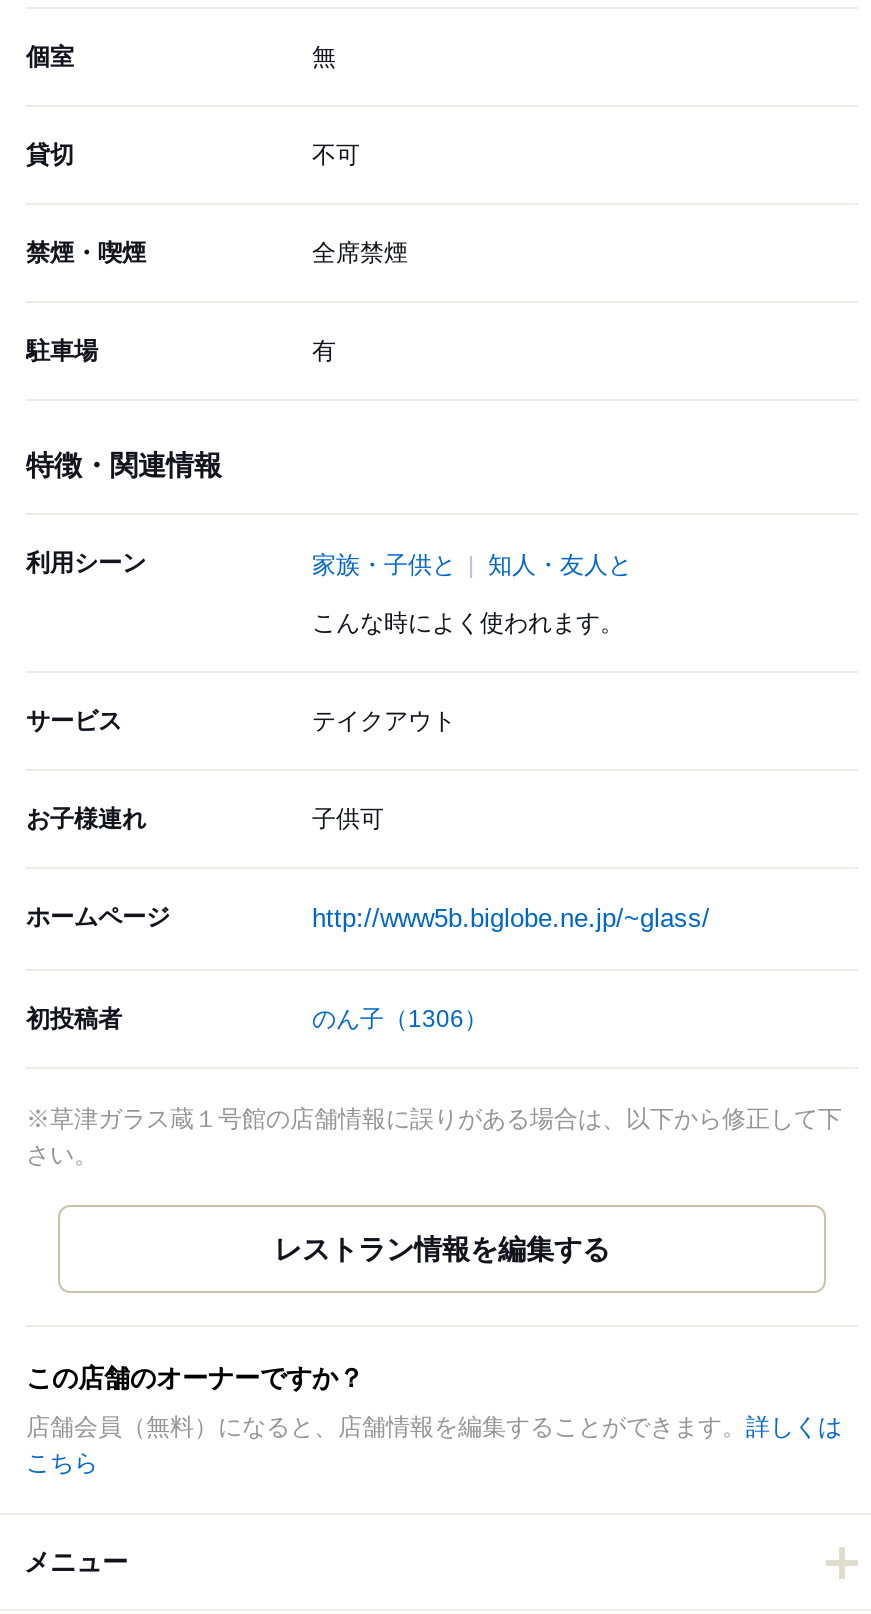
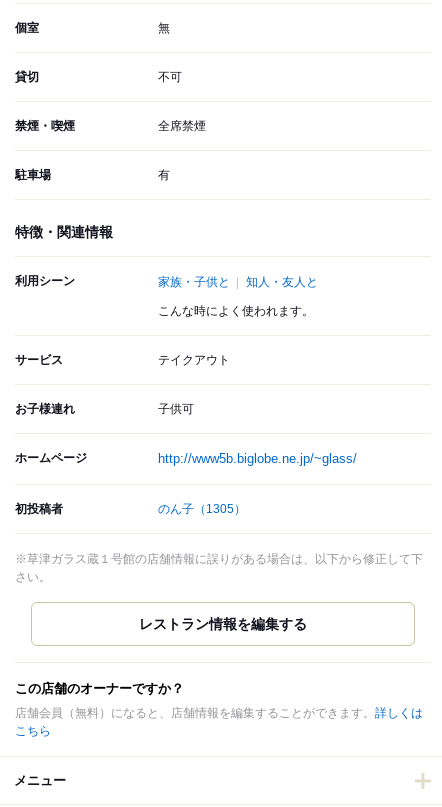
[312,1006,488,1034] のん子（1306） -> [158,502,246,516] のん子（1305）

